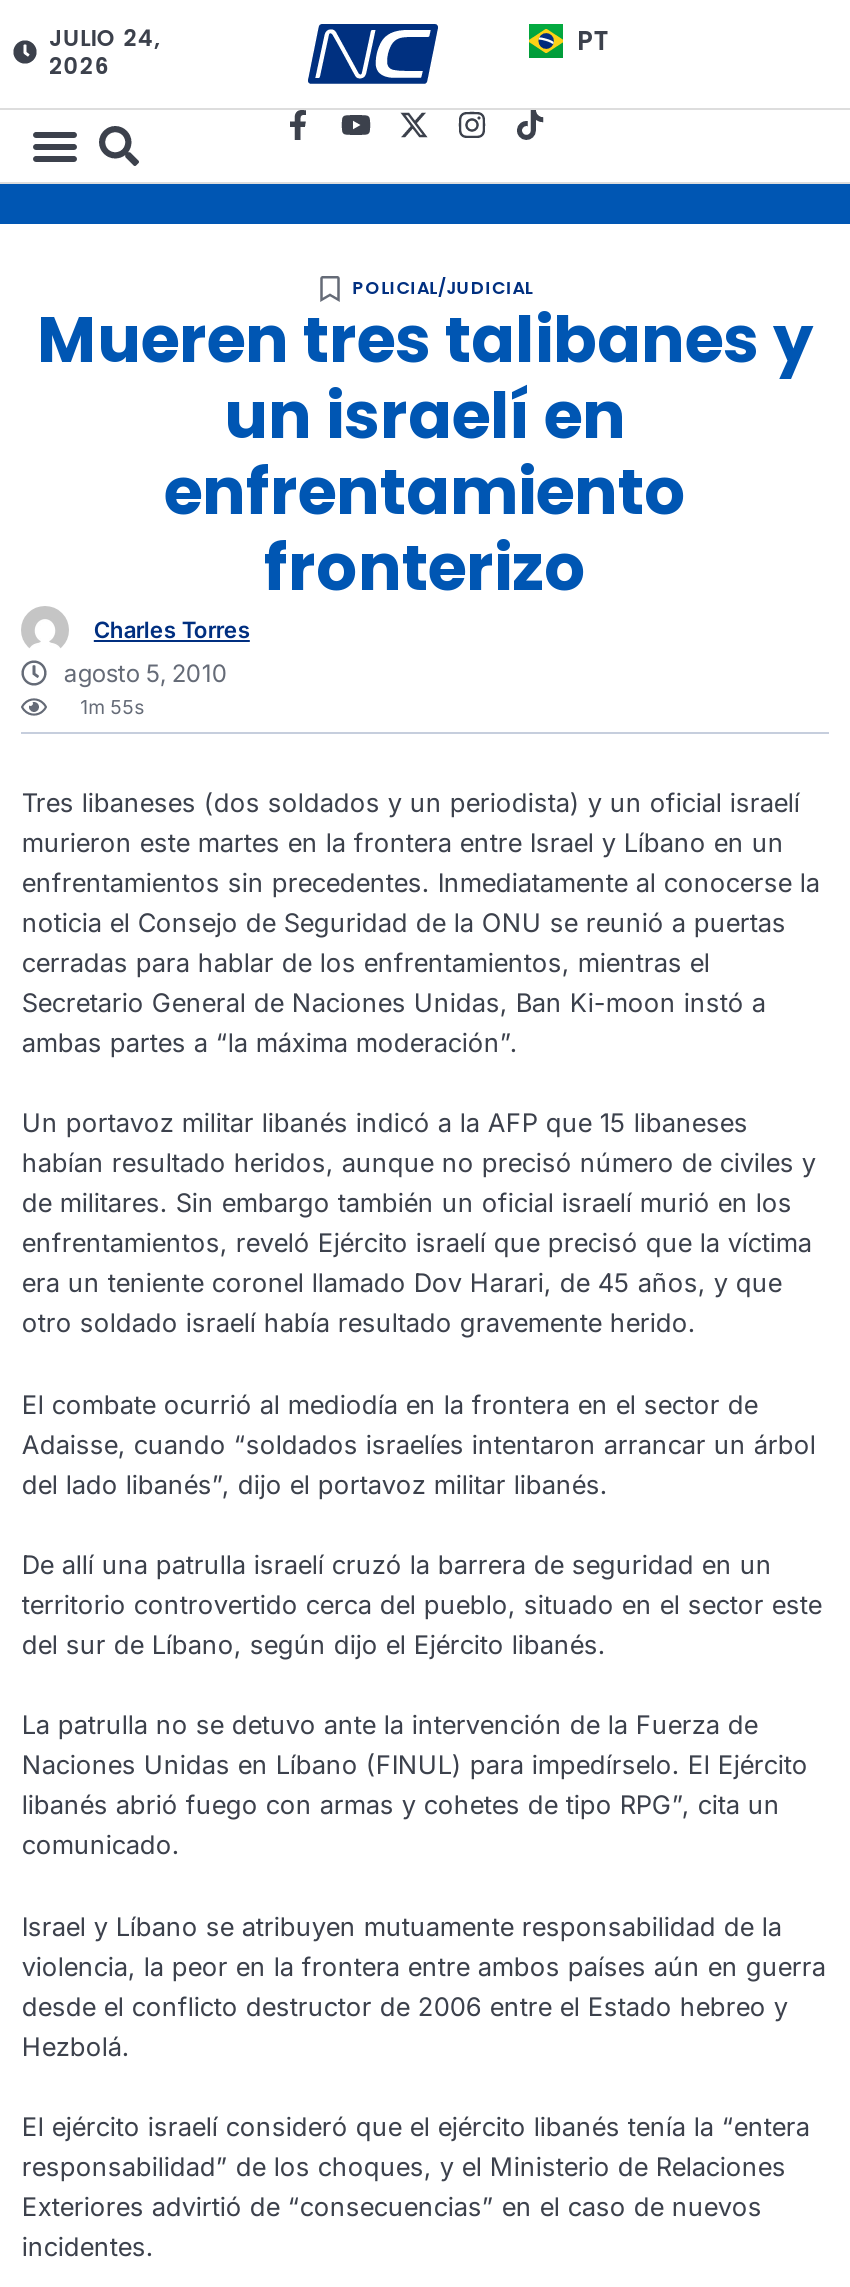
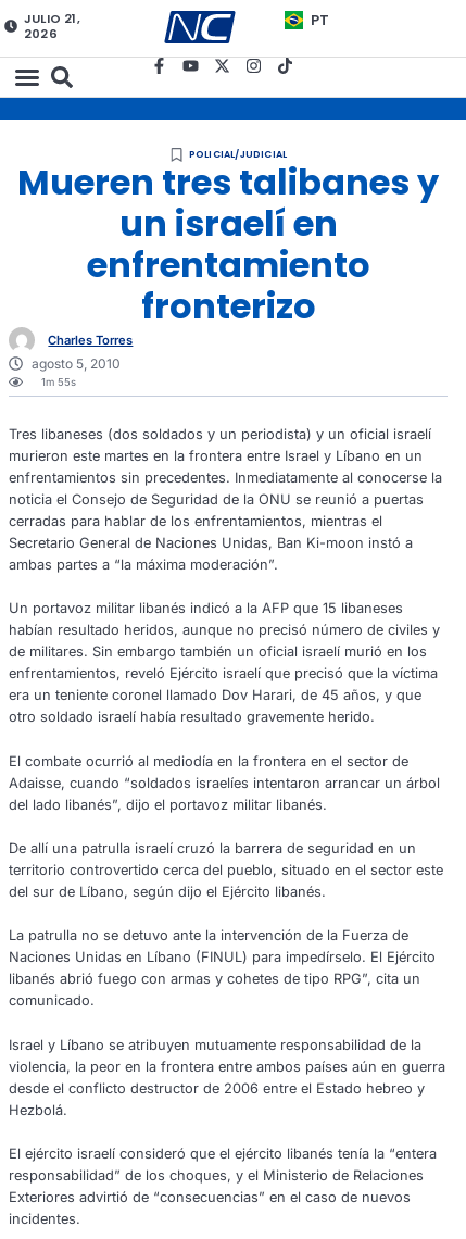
[49,22,161,54] JULIO 24, -> [24,10,80,27] JULIO 21,

